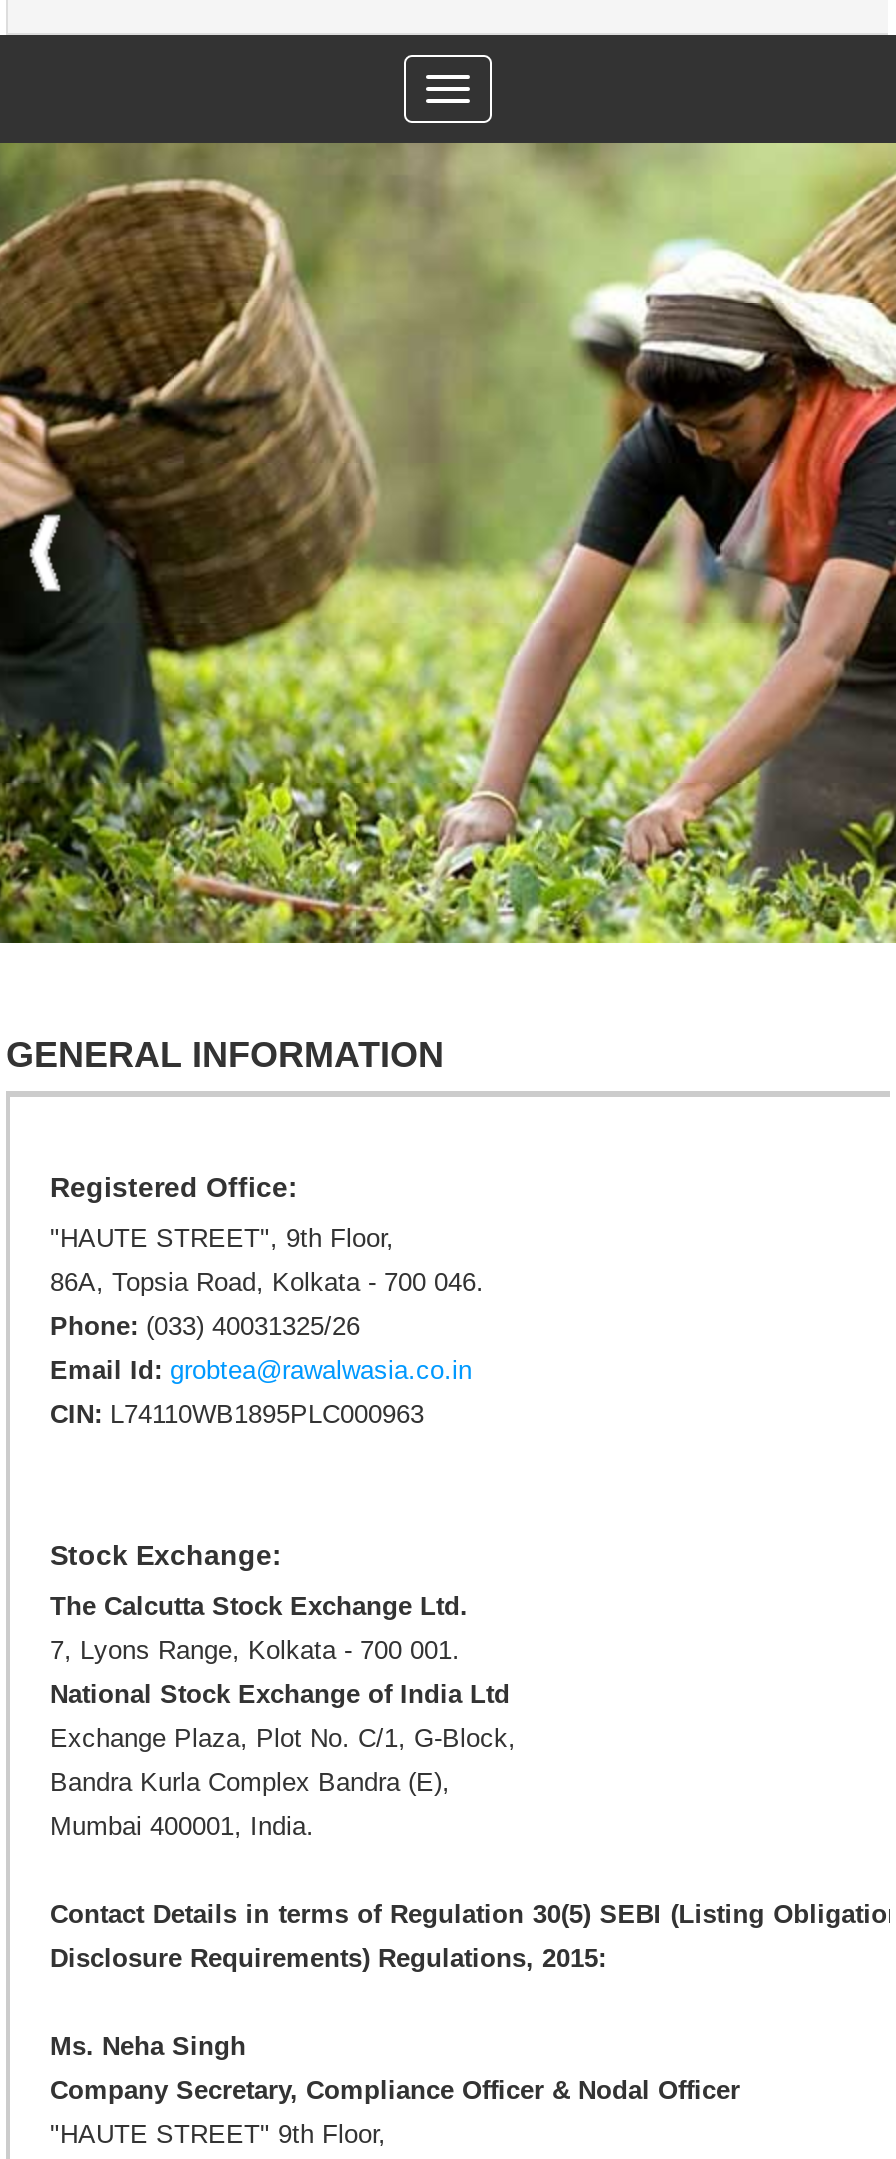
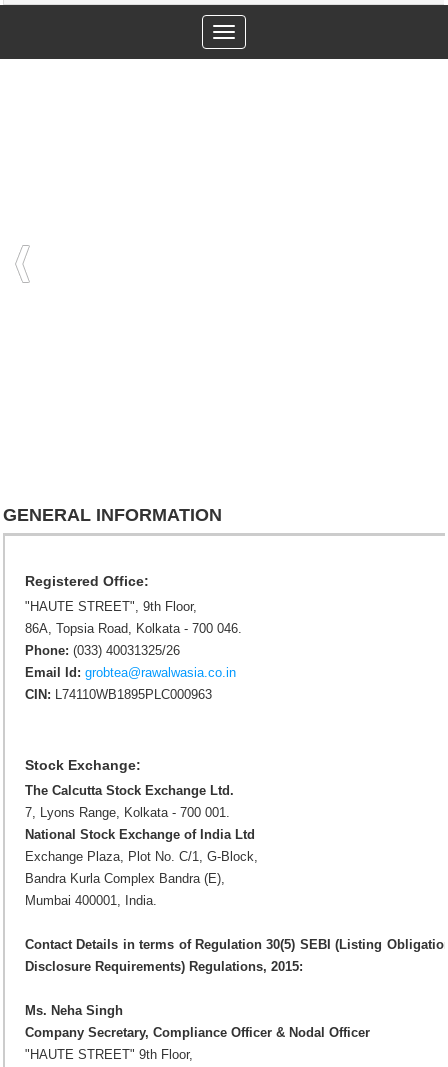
[6,141,890,945] [image] -> none

